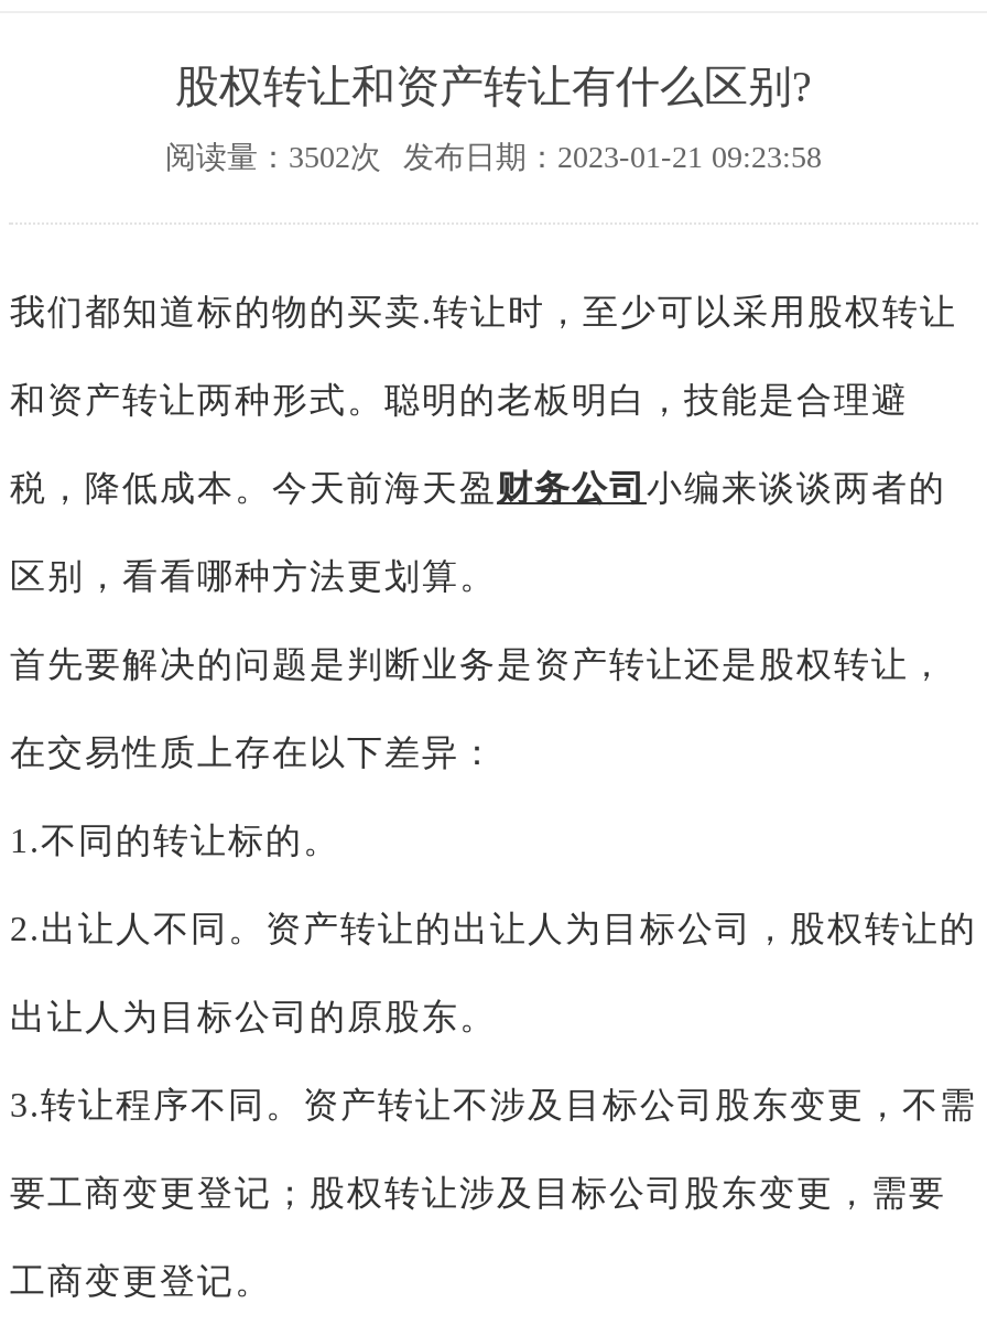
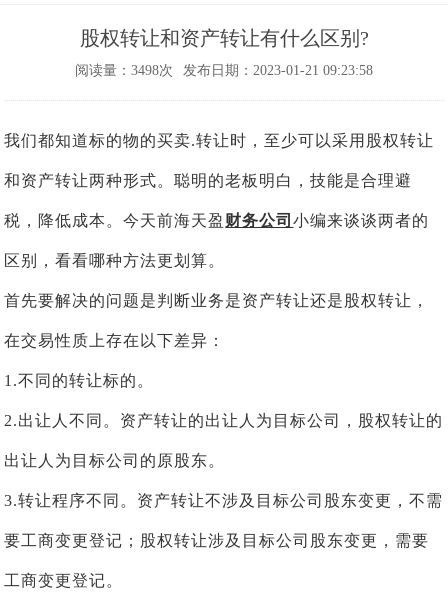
[165,141,822,174] 阅读量：3502次 发布日期：2023-01-21 09:23:58 -> [75,63,373,78] 阅读量：3498次 发布日期：2023-01-21 09:23:58

